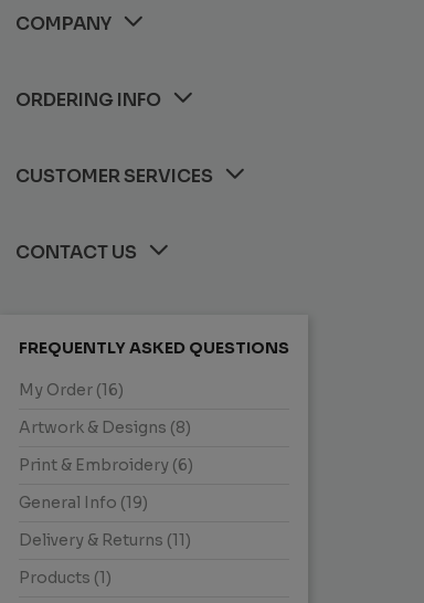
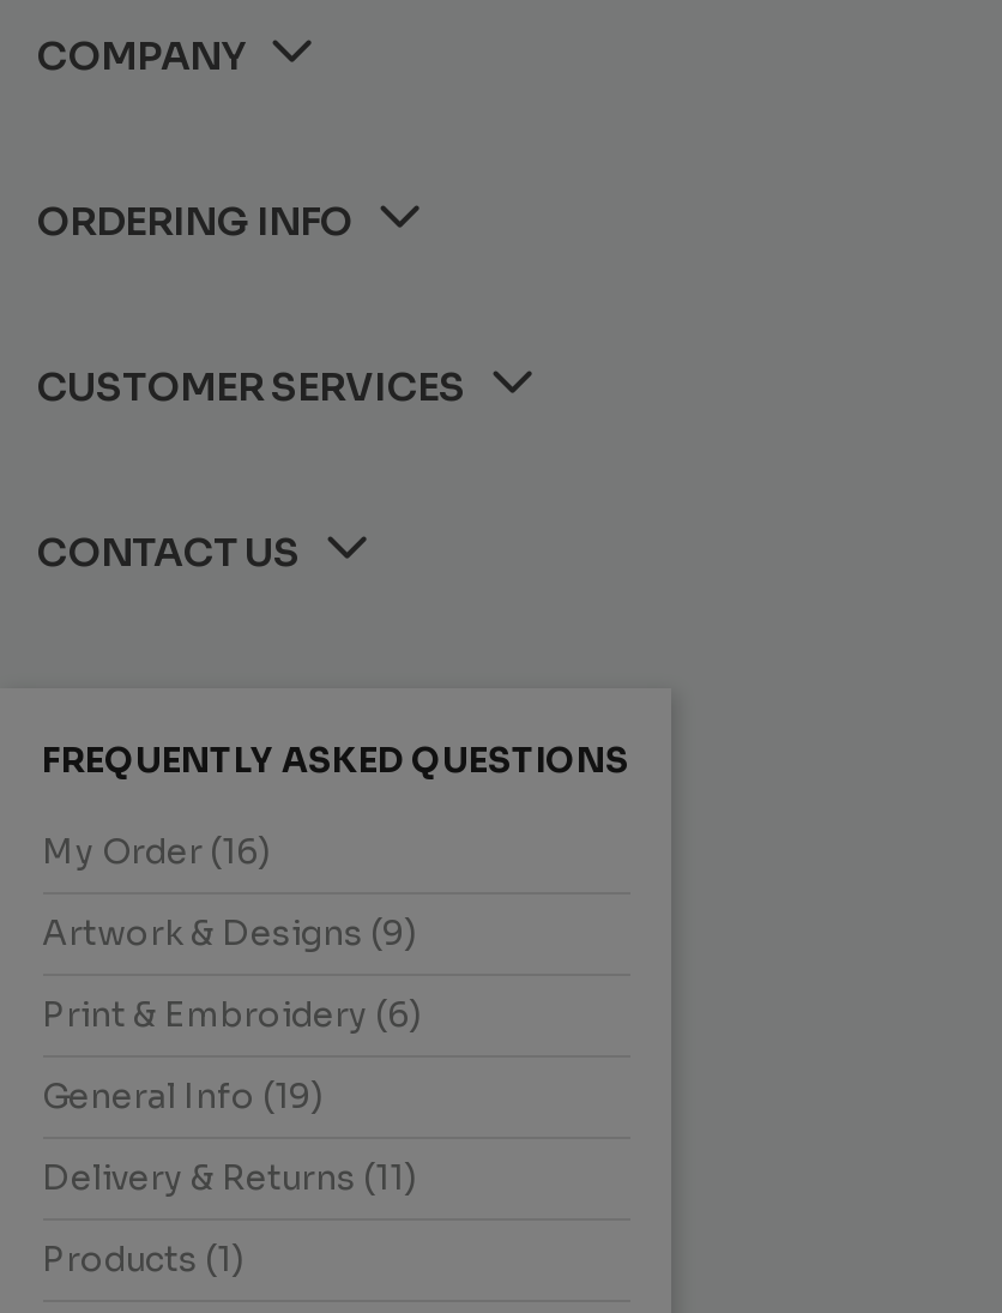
[18,417,190,437] Artwork & Designs (8) -> [42,910,416,953] Artwork & Designs (9)

